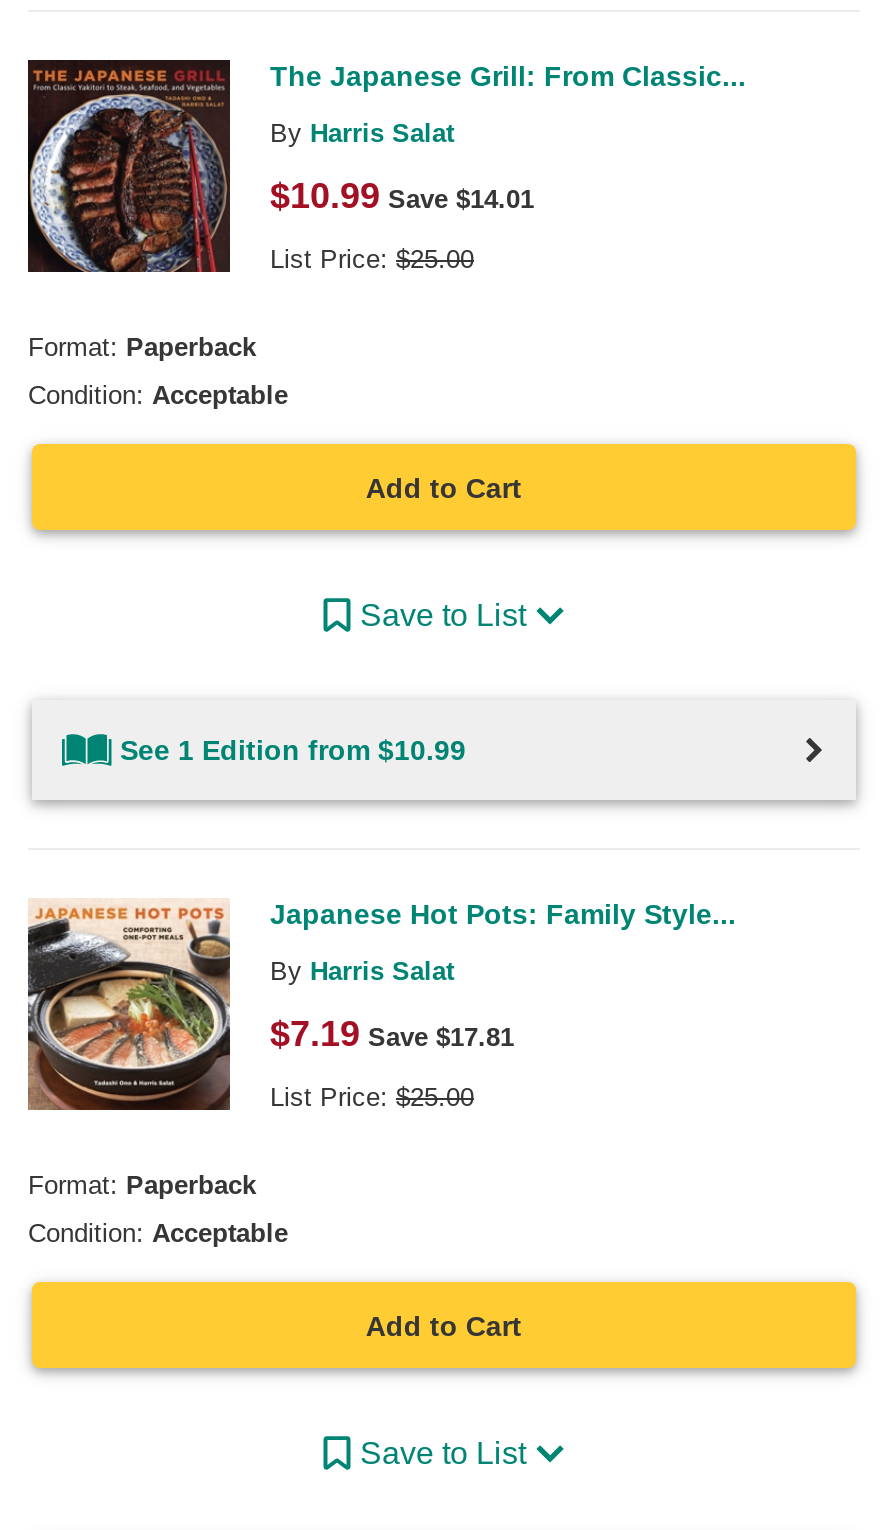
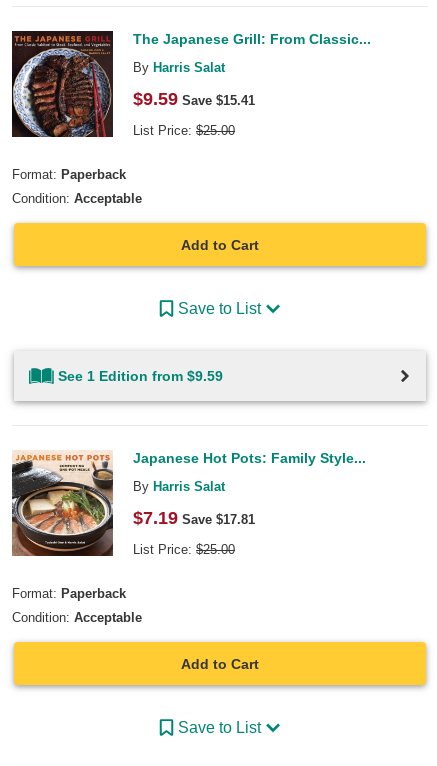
[270,175,534,215] $10.99 Save $14.01 -> [133,88,255,108] $9.59 Save $15.41
[120,733,466,765] See 1 Edition from $10.99 -> [58,367,223,383] See 1 Edition from $9.59

